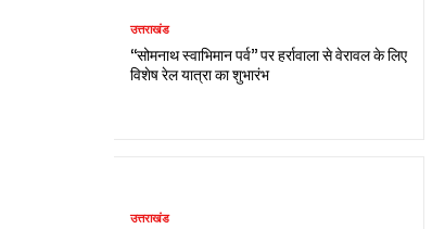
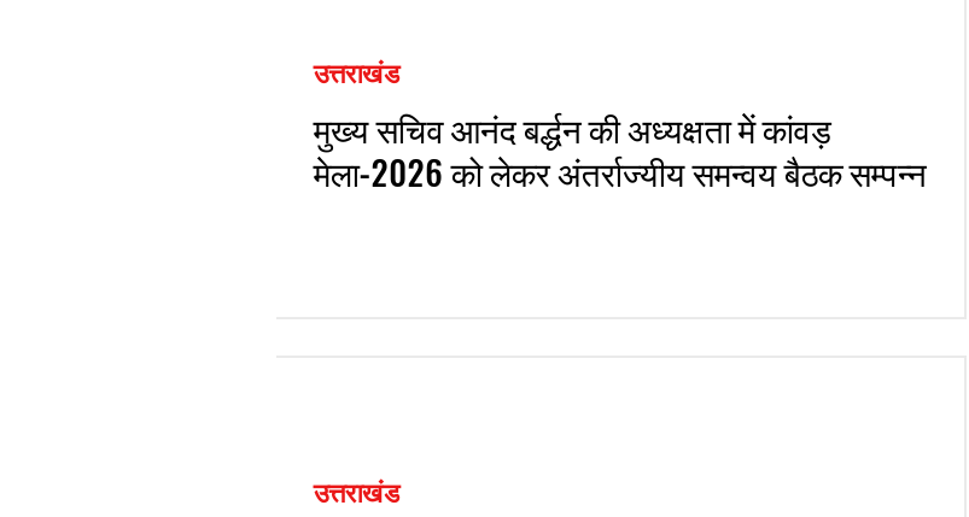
[131,43,407,85] ‘‘सोमनाथ स्वाभिमान पर्व’’ पर हर्रावाला से वेरावल के लिए | विशेष रेल यात्रा का शुभारंभ -> [314,103,927,197] मुख्य सचिव आनंद बर्द्धन की अध्यक्षता में कांवड़ | मेला-2026 को लेकर अंतर्राज्यीय समन्वय बैठक सम्पन्न

